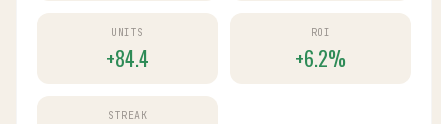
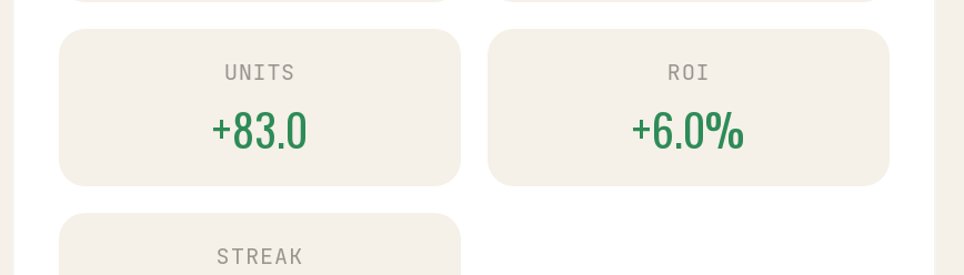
[106,42,149,72] +84.4 -> [212,94,308,161] +83.0
[295,42,346,72] +6.2% -> [632,94,745,161] +6.0%

